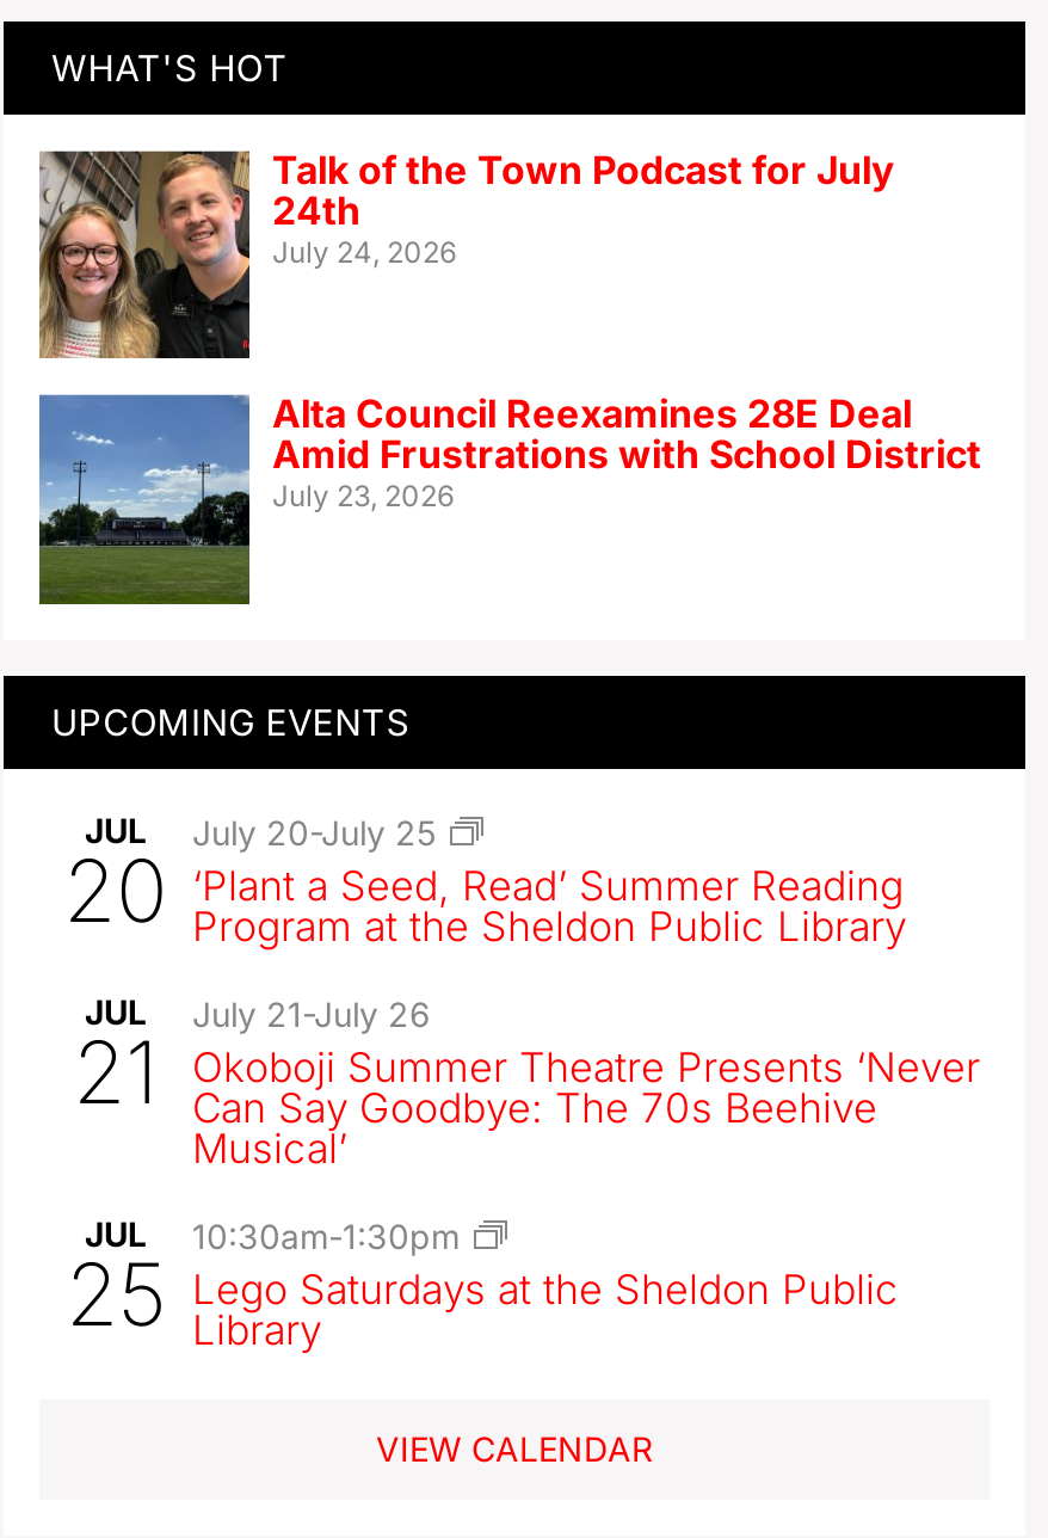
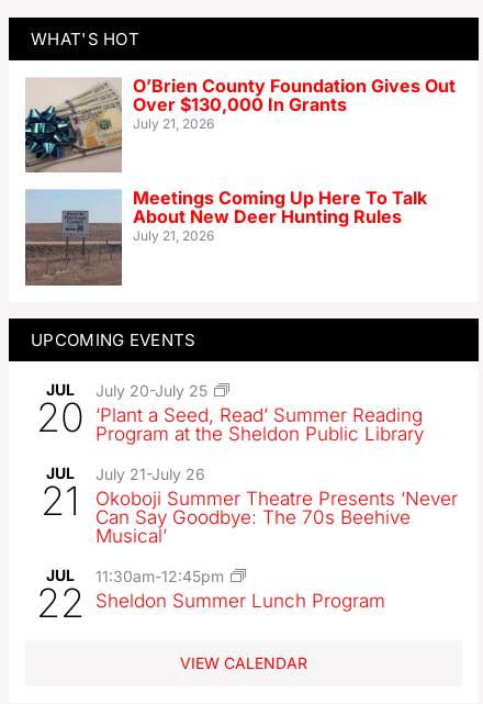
[37,145,895,358] [image] | Talk of the Town Podcast for July | 24th | July 24, 2026 -> [24,74,455,172] [image] | O’Brien County Foundation Gives Out | Over $130,000 In Grants | July 21, 2026
[37,390,981,604] [image] | Alta Council Reexamines 28E Deal | Amid Frustrations with School District | July 23, 2026 -> [24,187,426,286] [image] | Meetings Coming Up Here To Talk | About New Deer Hunting Rules | July 21, 2026
[192,1215,899,1354] 10:30am-1:30pm | Lego Saturdays at the Sheldon Public | Library -> [96,567,385,612] 11:30am-12:45pm | Sheldon Summer Lunch Program
[66,1242,166,1347] 25 -> [36,579,85,627] 22

